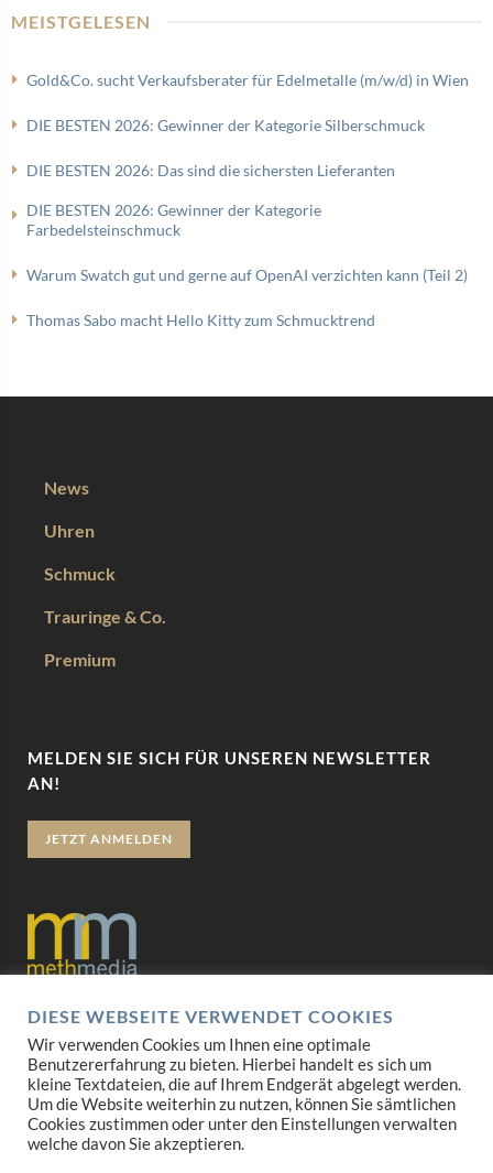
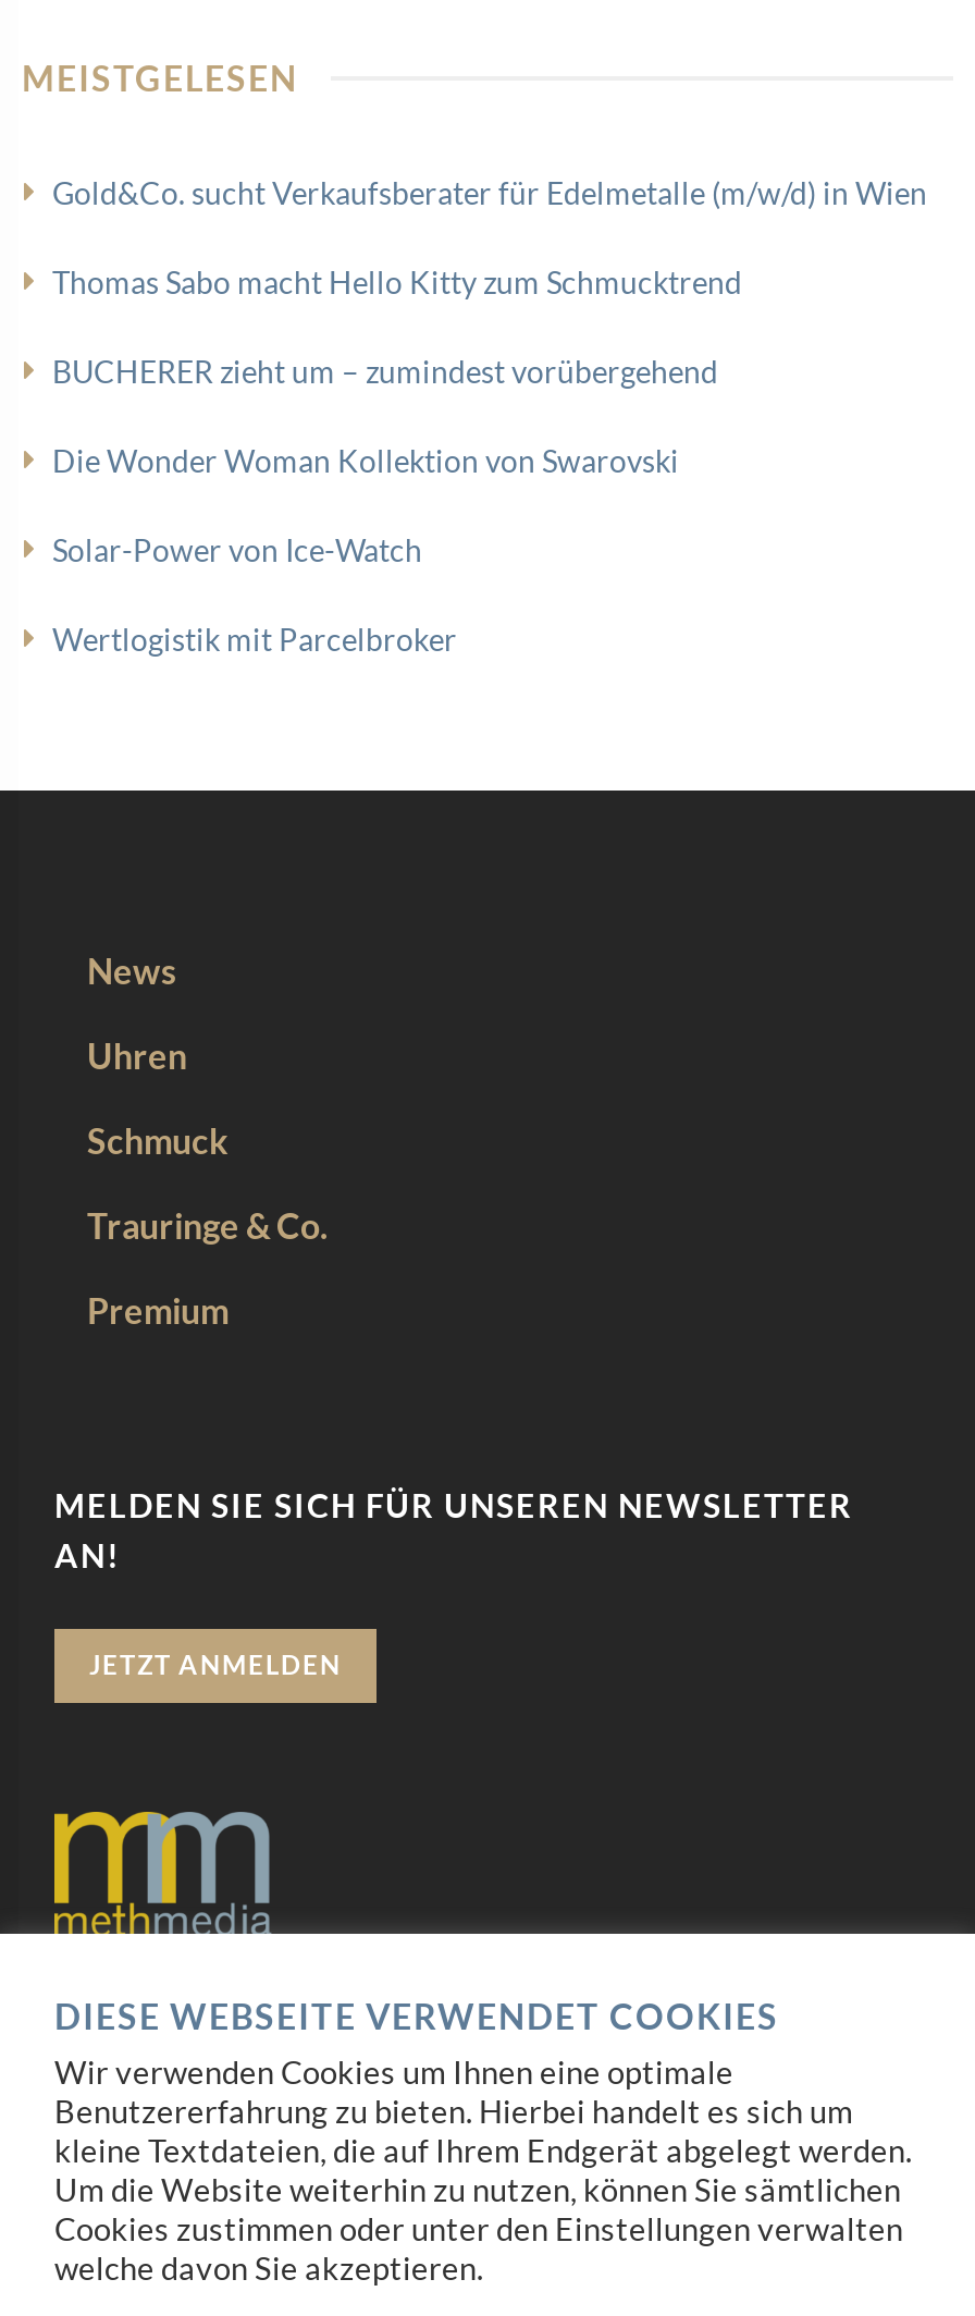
[26,115,468,284] DIE BESTEN 2026: Gewinner der Kategorie Silberschmuck | DIE BESTEN 2026: Das sind die sichersten Lieferanten | DIE BESTEN 2026: Gewinner der Kategorie | Farbedelsteinschmuck | Warum Swatch gut und gerne auf OpenAI verzichten kann (Teil 2) -> none
moved [26,310,375,329] -> [52,262,742,299]: Thomas Sabo macht Hello Kitty zum Schmucktrend
none -> [52,352,718,657] BUCHERER zieht um – zumindest vorübergehend | Die Wonder Woman Kollektion von Swarovski | Solar-Power von Ice-Watch | Wertlogistik mit Parcelbroker

